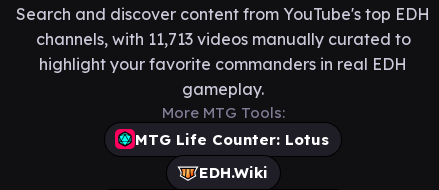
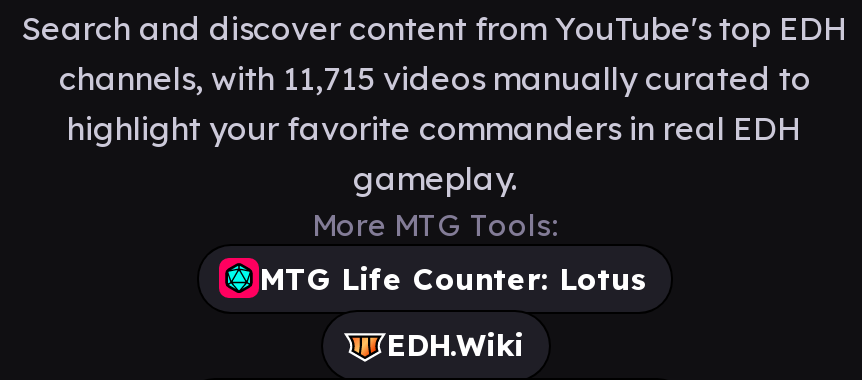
[35,28,410,48] channels, with 11,713 videos manually curated to -> [59,57,811,97] channels, with 11,715 videos manually curated to

